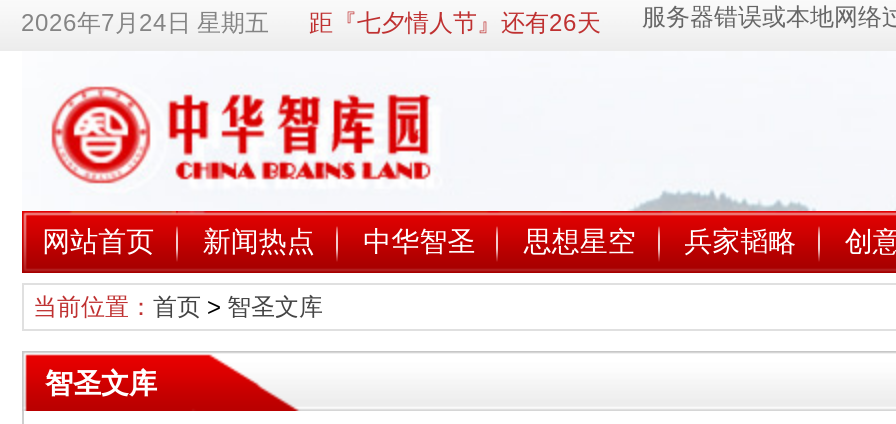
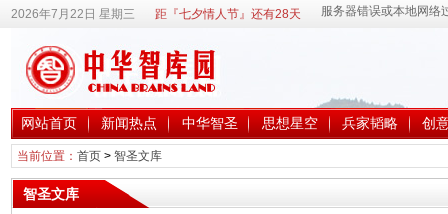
[21,9,269,37] 2026年7月24日 星期五 -> [10,7,134,21] 2026年7月22日 星期三
[309,9,601,37] 距『七夕情人节』还有26天 -> [154,7,300,21] 距『七夕情人节』还有28天

